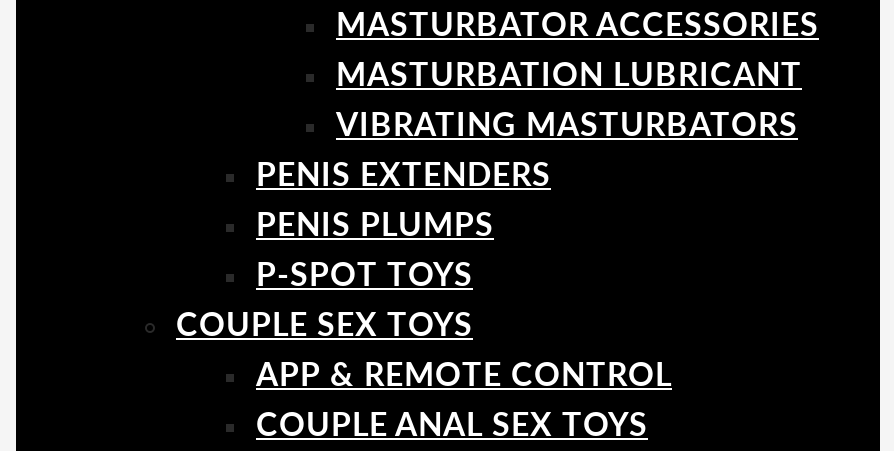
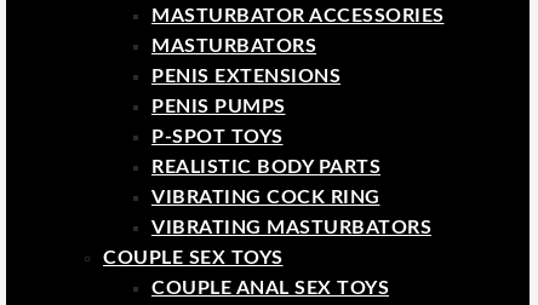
[256,60,802,242] MASTURBATION LUBRICANT | PENIS EXTENDERS | PENIS PLUMPS -> [151,36,340,116] MASTURBATORS | PENIS EXTENSIONS | PENIS PUMPS
moved [336,110,798,142] -> [151,218,431,237]: VIBRATING MASTURBATORS
moved [256,260,473,292] -> [151,127,283,146]: P-SPOT TOYS
none -> [151,157,380,207] REALISTIC BODY PARTS | VIBRATING COCK RING
moved [176,310,473,342] -> [103,248,283,267]: COUPLE SEX TOYS
[256,360,672,392] APP & REMOTE CONTROL -> none

